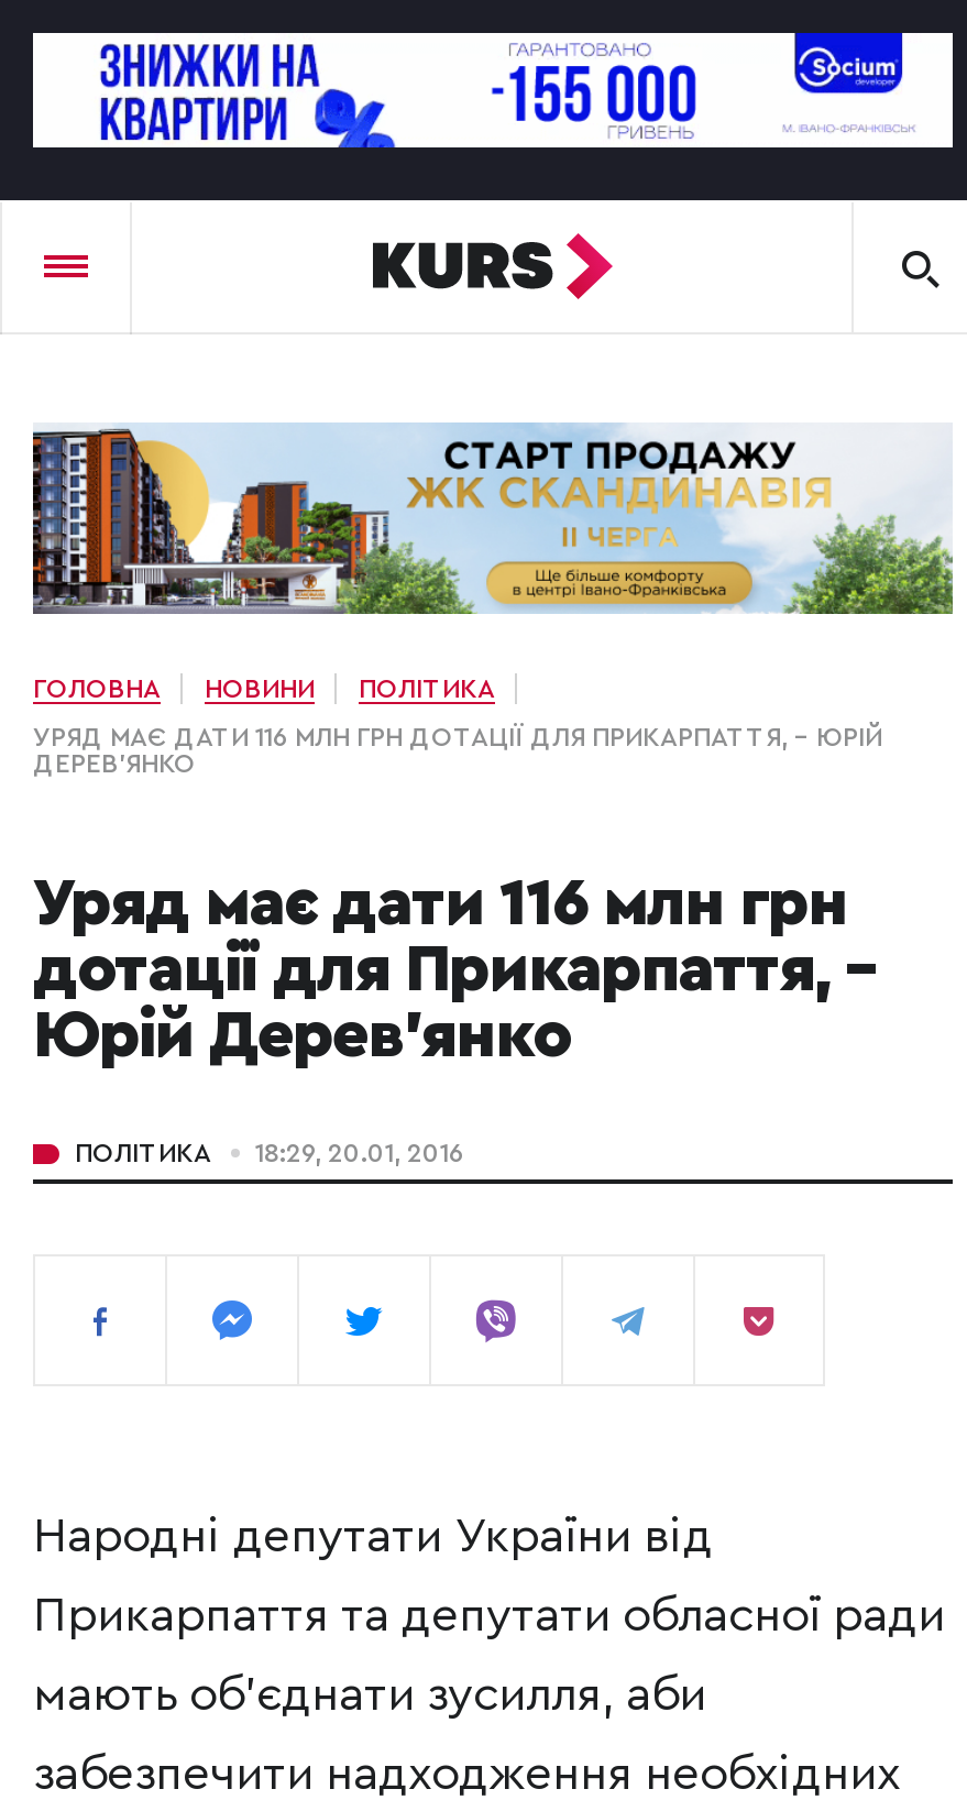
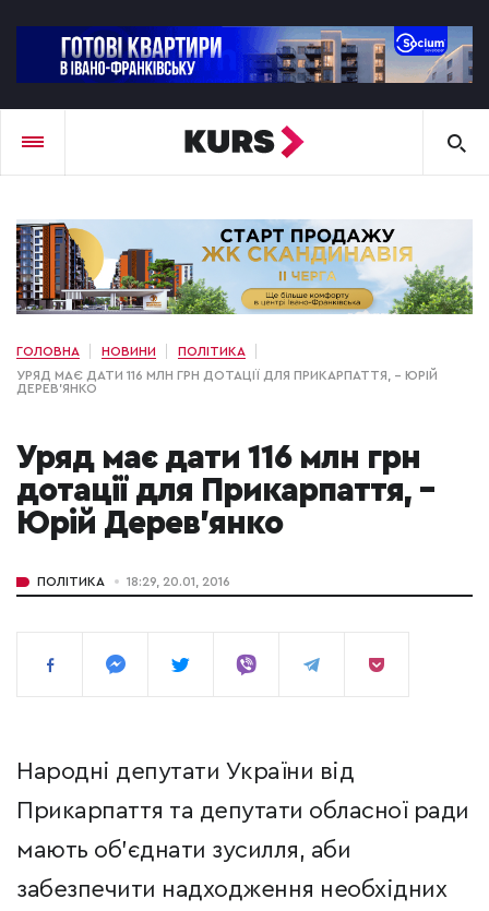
[31,31,955,150] [image] -> [16,25,474,84] [image]

